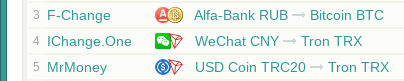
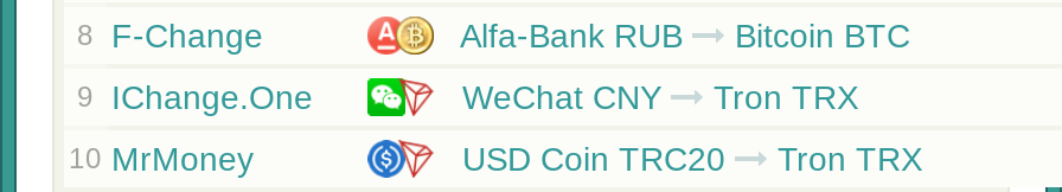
[32,7,111,23] 3 F-Change -> [77,17,263,55] 8 F-Change
[32,33,132,49] 4 IChange.One -> [77,78,313,116] 9 IChange.One
[32,59,107,75] 5 MrMoney -> [69,140,254,178] 10 MrMoney

